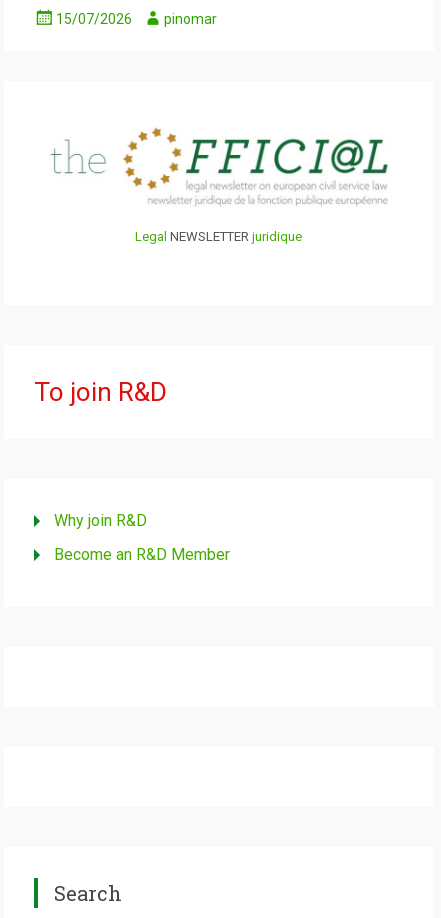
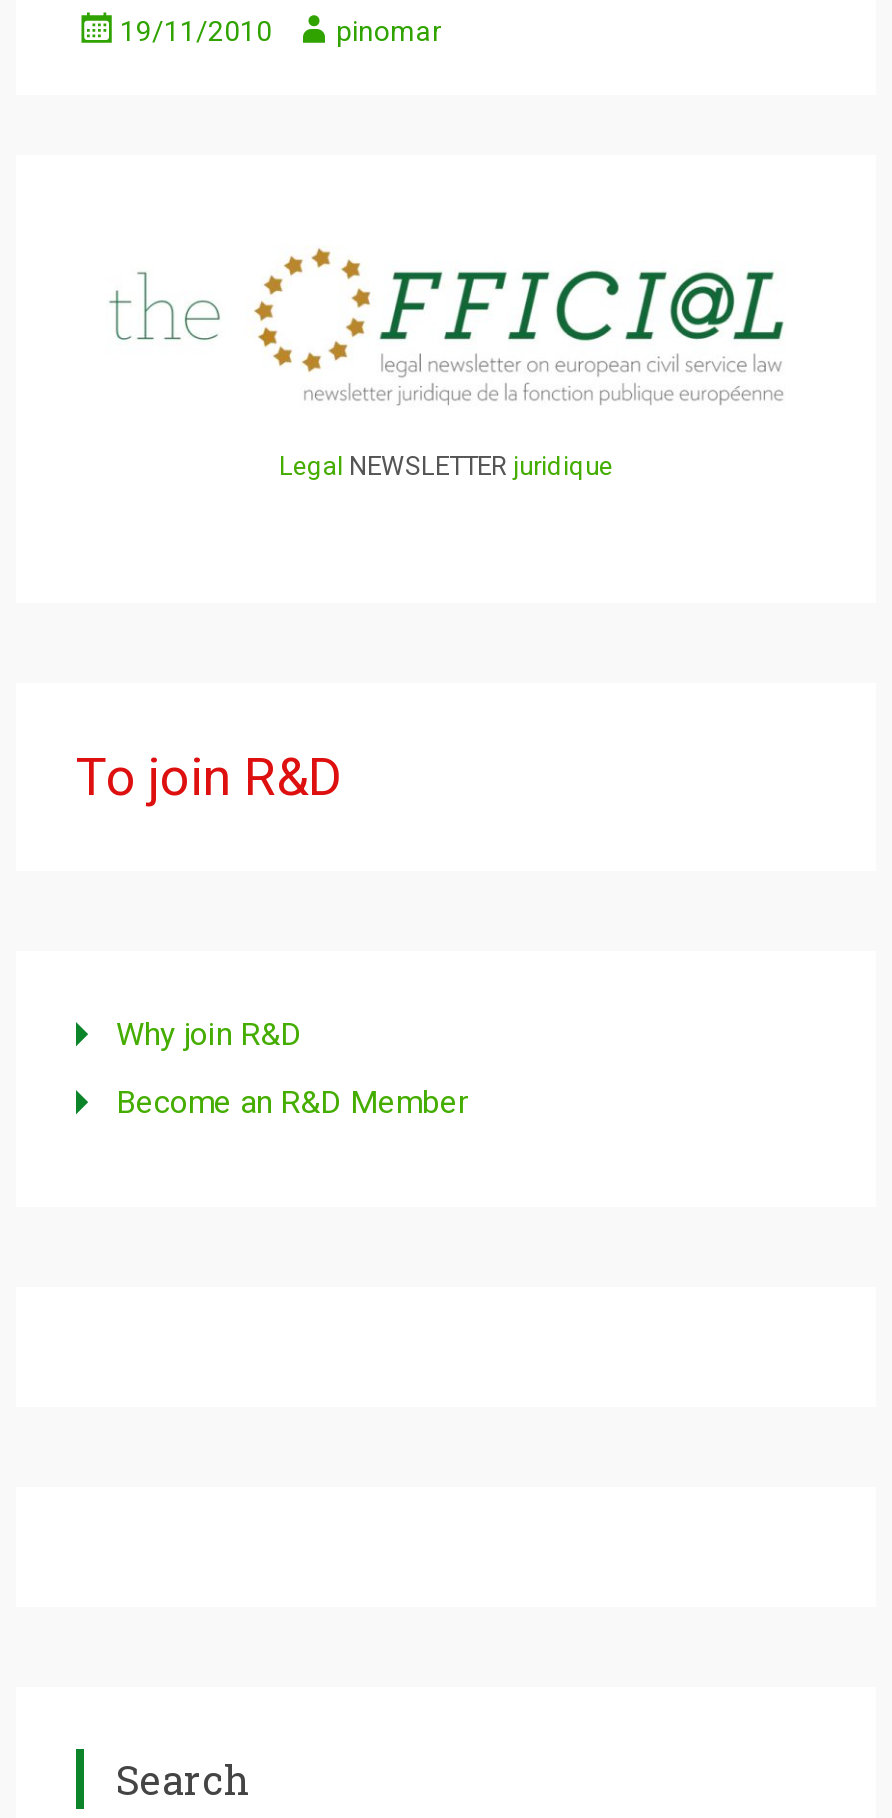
[56,11,217,27] 15/07/2026 pinomar -> [120,15,442,47] 19/11/2010 pinomar

